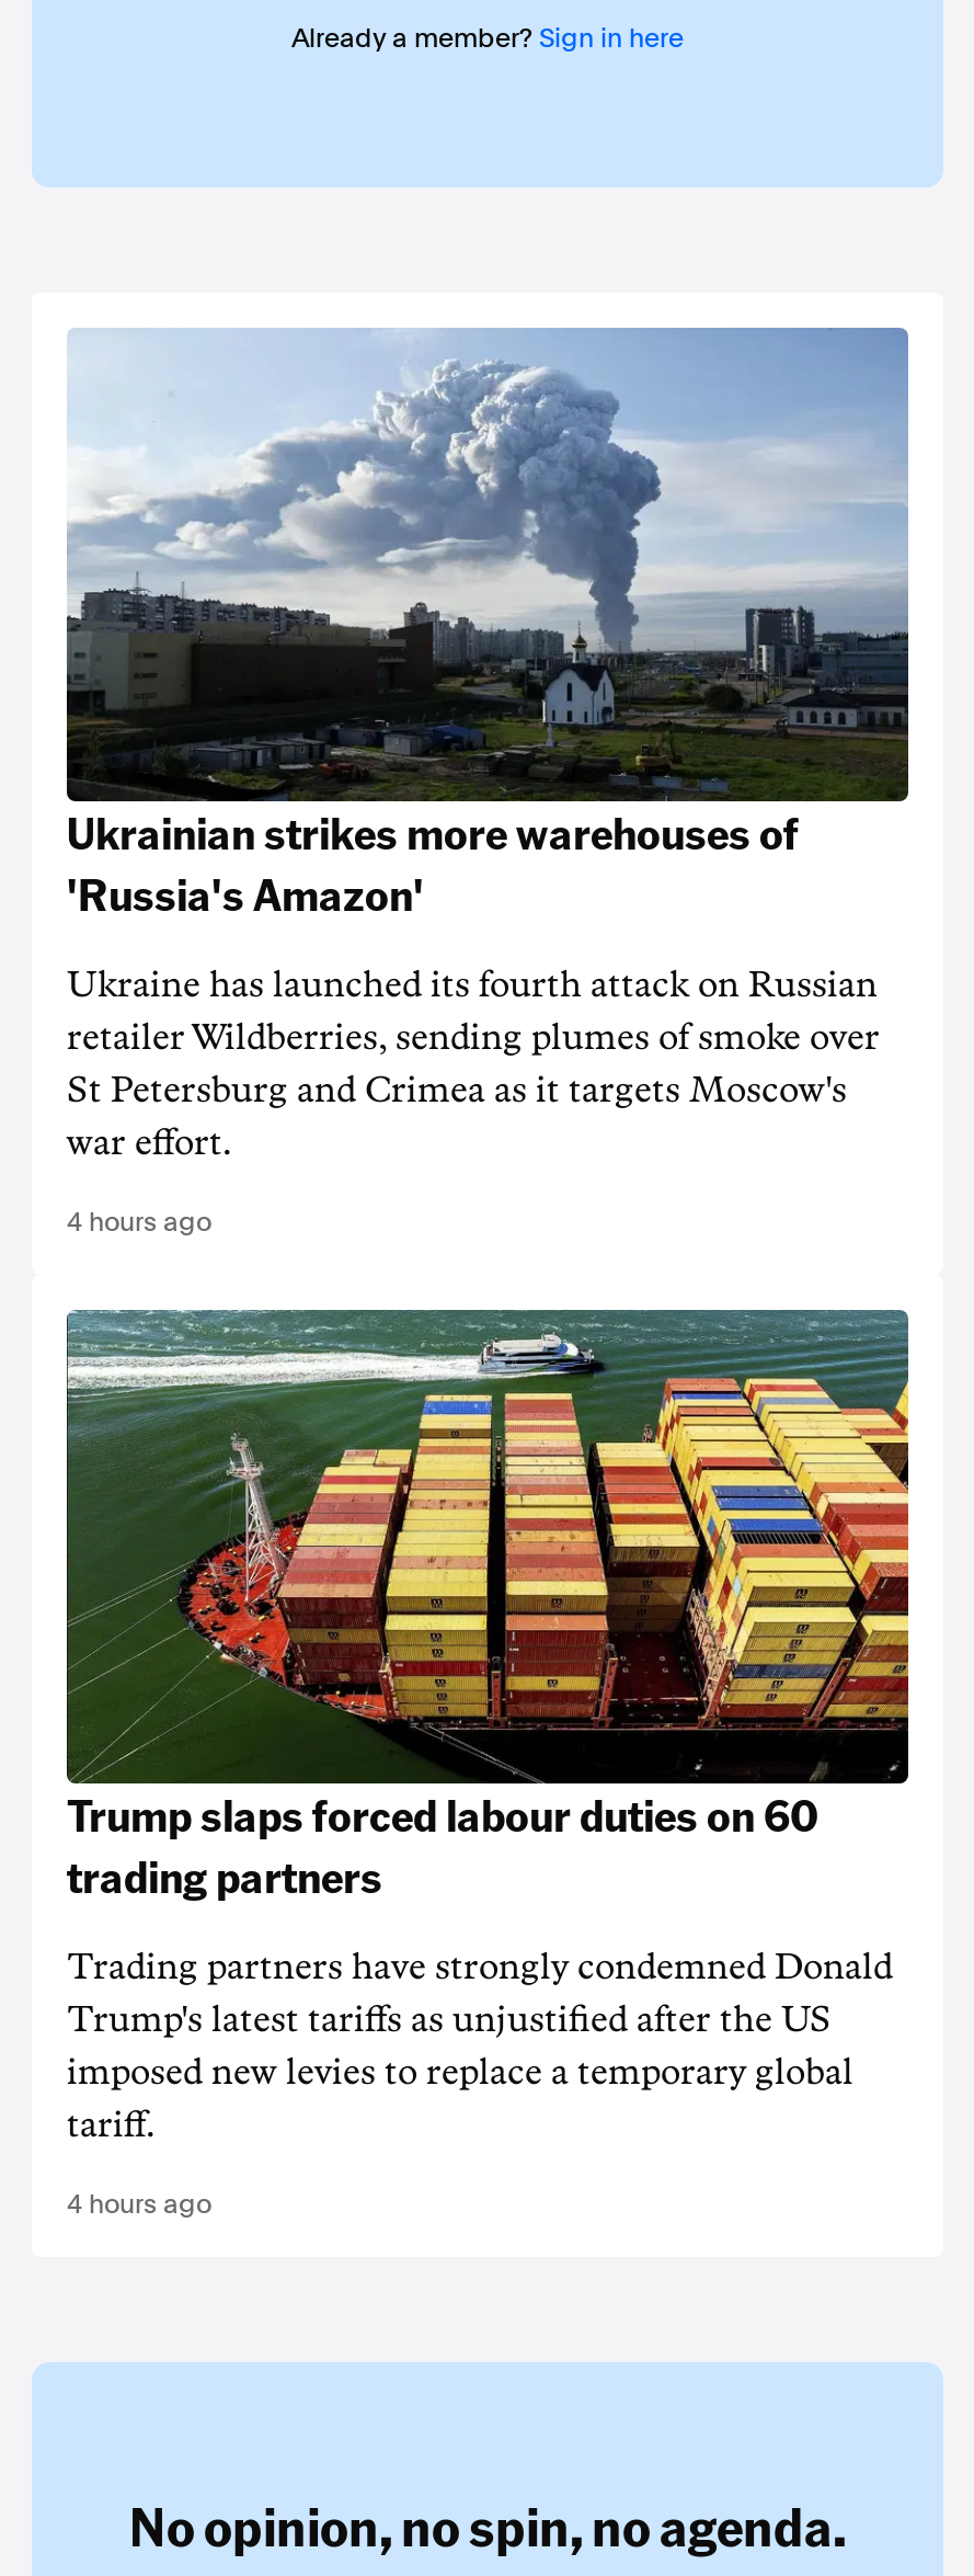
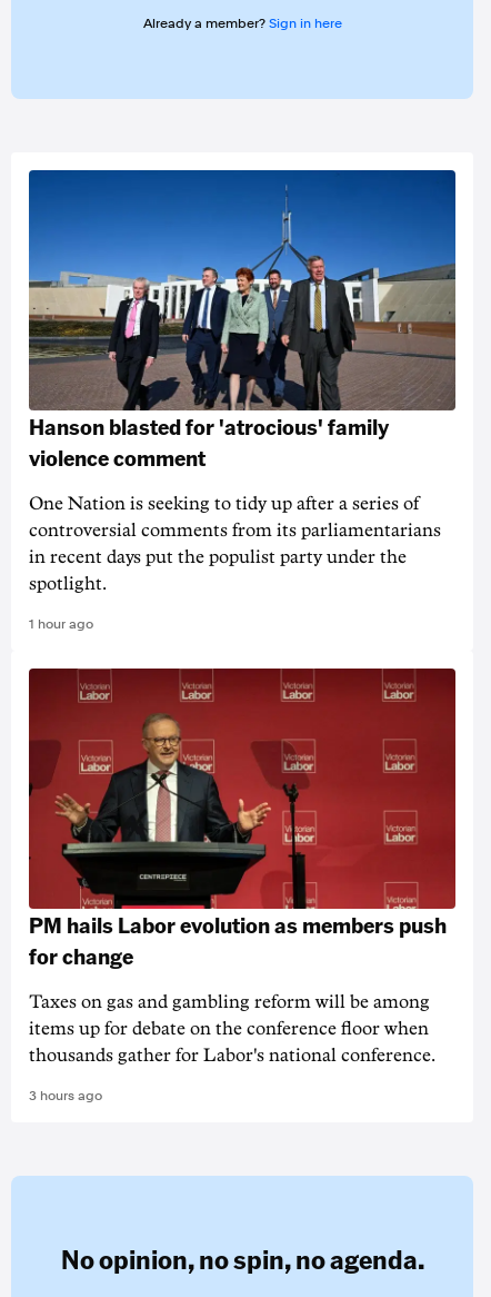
[67,328,908,1238] [image] | Ukrainian strikes more warehouses of | 'Russia's Amazon' | Ukraine has launched its fourth attack on Russian | retailer Wildberries, sending plumes of smoke over | St Petersburg and Crimea as it targets Moscow's | war effort. | 4 hours ago -> [28,169,455,632] [image] | Hanson blasted for 'atrocious' family | violence comment | One Nation is seeking to tidy up after a series of | controversial comments from its parliamentarians | in recent days put the populist party under the | spotlight. | 1 hour ago
[65,1308,910,2220] [image] | Trump slaps forced labour duties on 60 | trading partners | Trading partners have strongly condemned Donald | Trump's latest tariffs as unjustified after the US | imposed new levies to replace a temporary global | tariff. | 4 hours ago -> [28,667,457,1103] [image] | PM hails Labor evolution as members push | for change | Taxes on gas and gambling reform will be among | items up for debate on the conference floor when | thousands gather for Labor's national conference. | 3 hours ago

